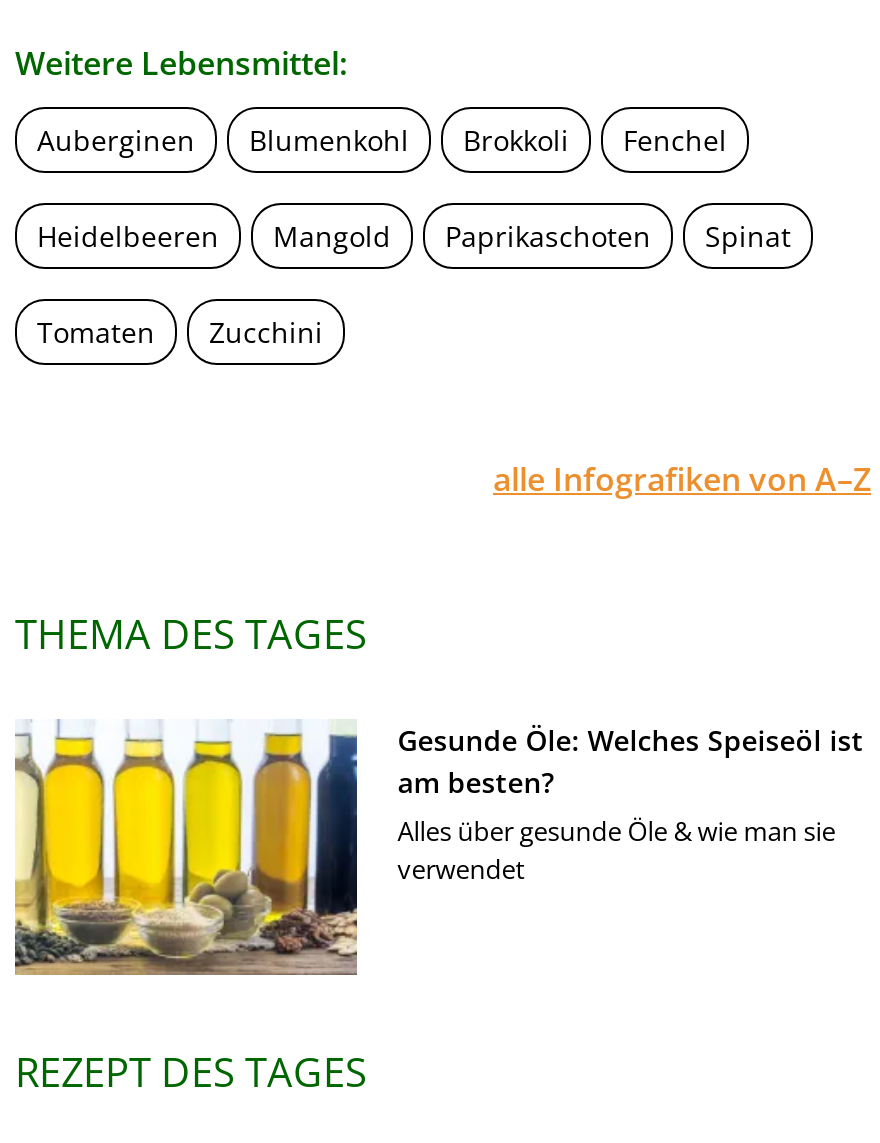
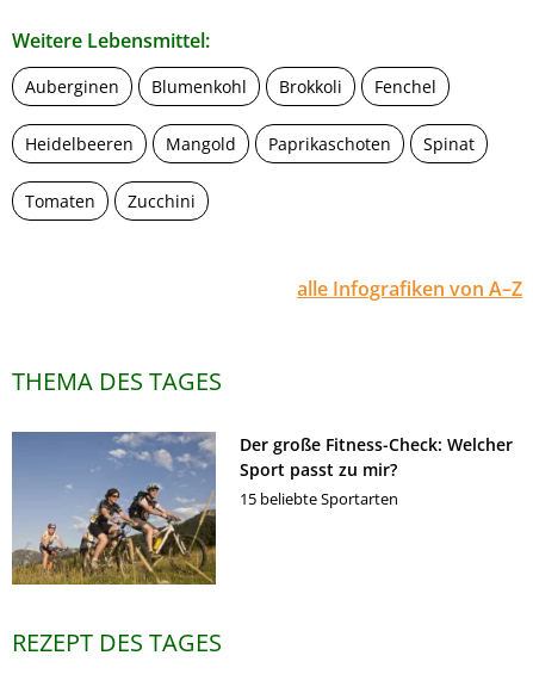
[13,719,863,975] [image] | Gesunde Öle: Welches Speiseöl ist | am besten? | Alles über gesunde Öle & wie man sie | verwendet -> [11,431,513,586] [image] | Der große Fitness-Check: Welcher | Sport passt zu mir? | 15 beliebte Sportarten

